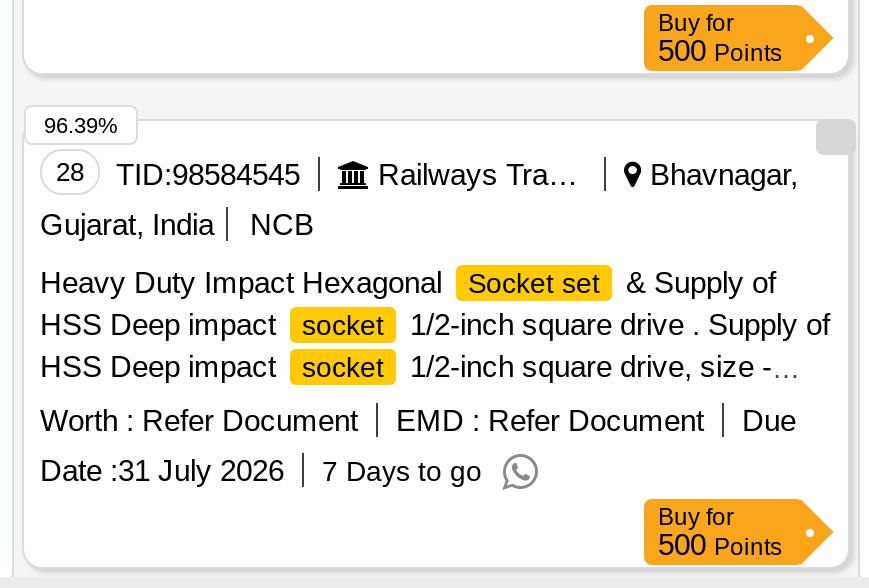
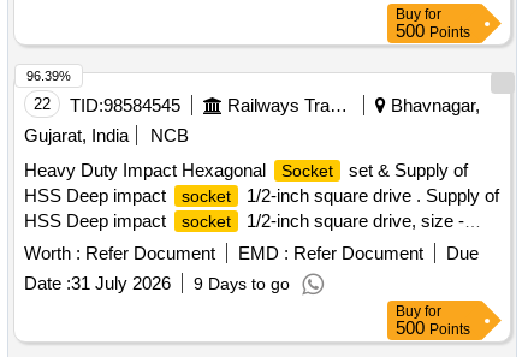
[56,157,300,191] 28 TID:98584545 -> [34,95,180,116] 22 TID:98584545
[40,453,482,487] Date : 31 July 2026 7 Days to go -> [24,273,290,294] Date : 31 July 2026 9 Days to go

